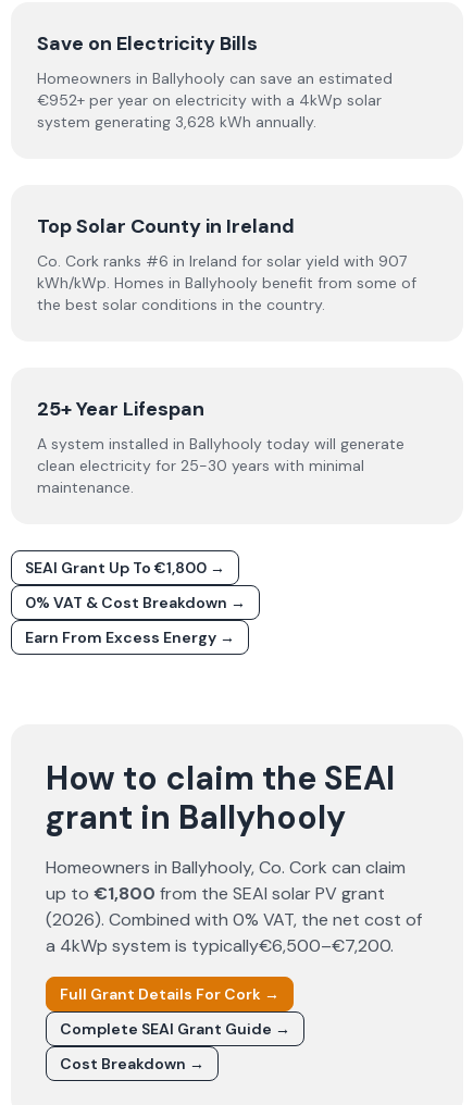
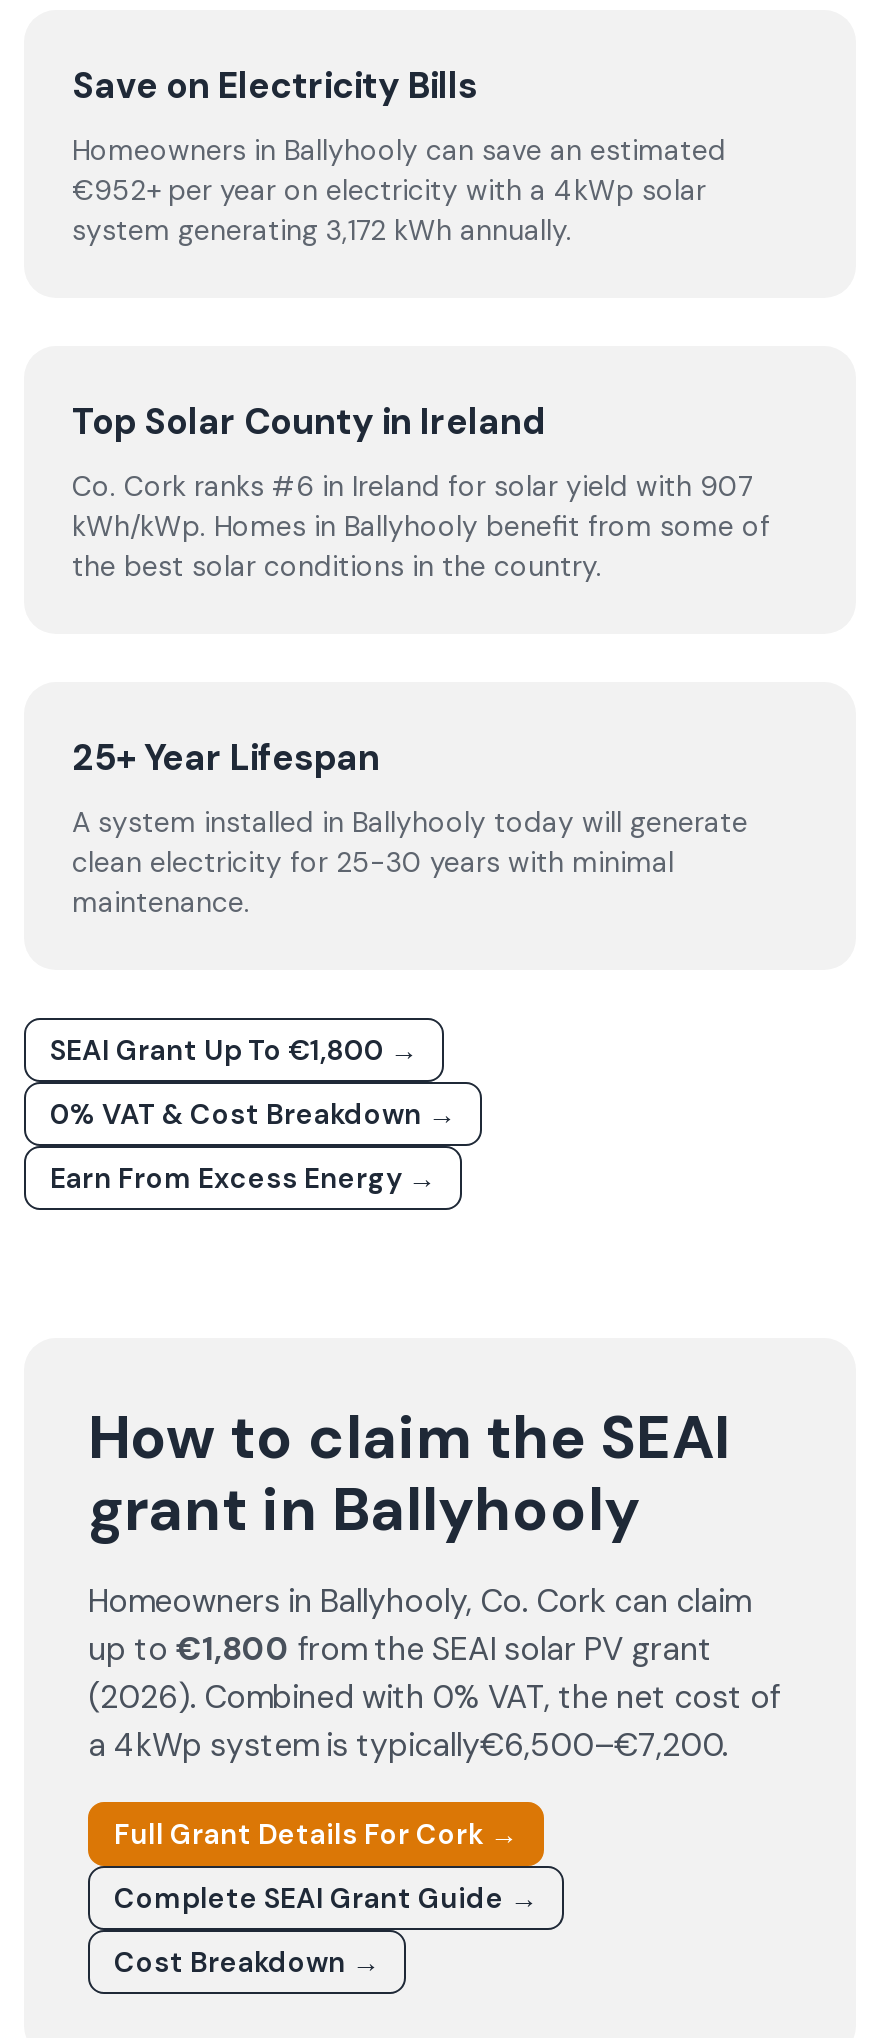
[37,112,316,132] system generating 3,628 kWh annually. -> [72,212,572,248] system generating 3,172 kWh annually.

